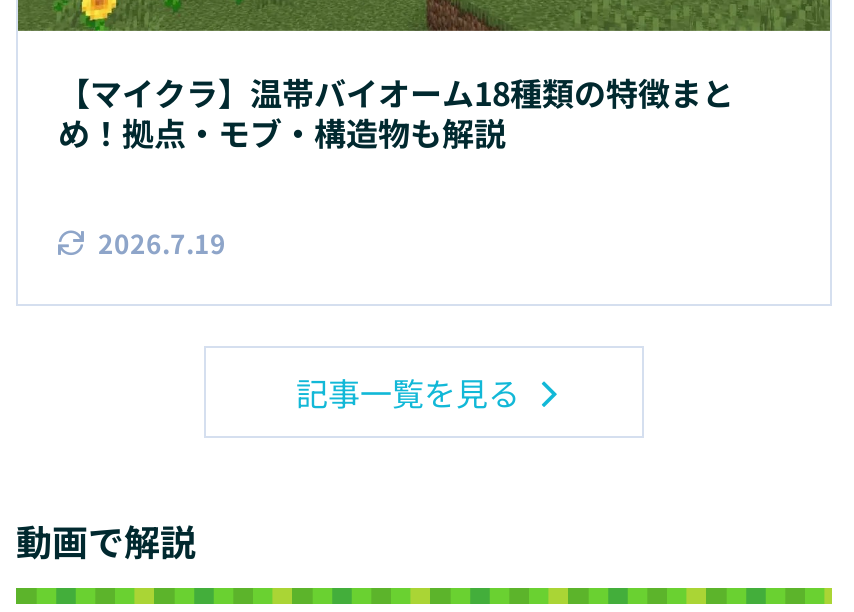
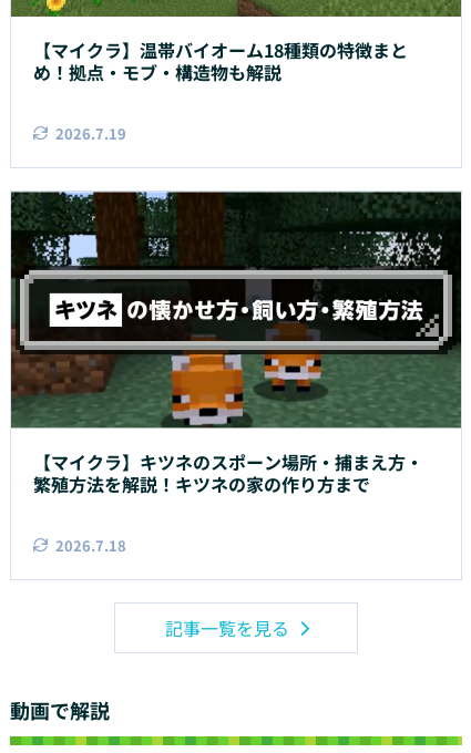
none -> [11,190,461,555] [image] | 【マイクラ】キツネのスポーン場所・捕まえ方・ | 繁殖方法を解説！キツネの家の作り方まで | 2026.7.18

